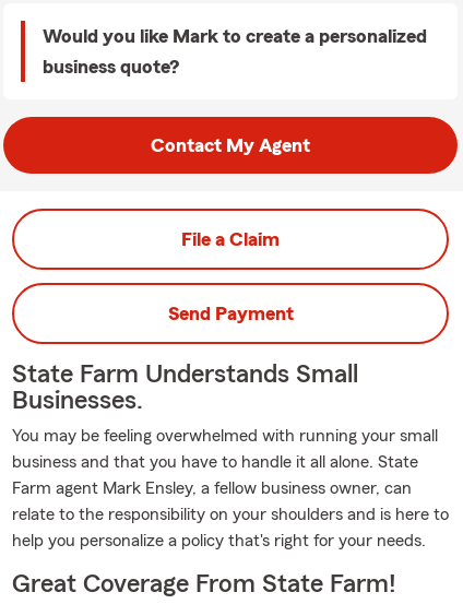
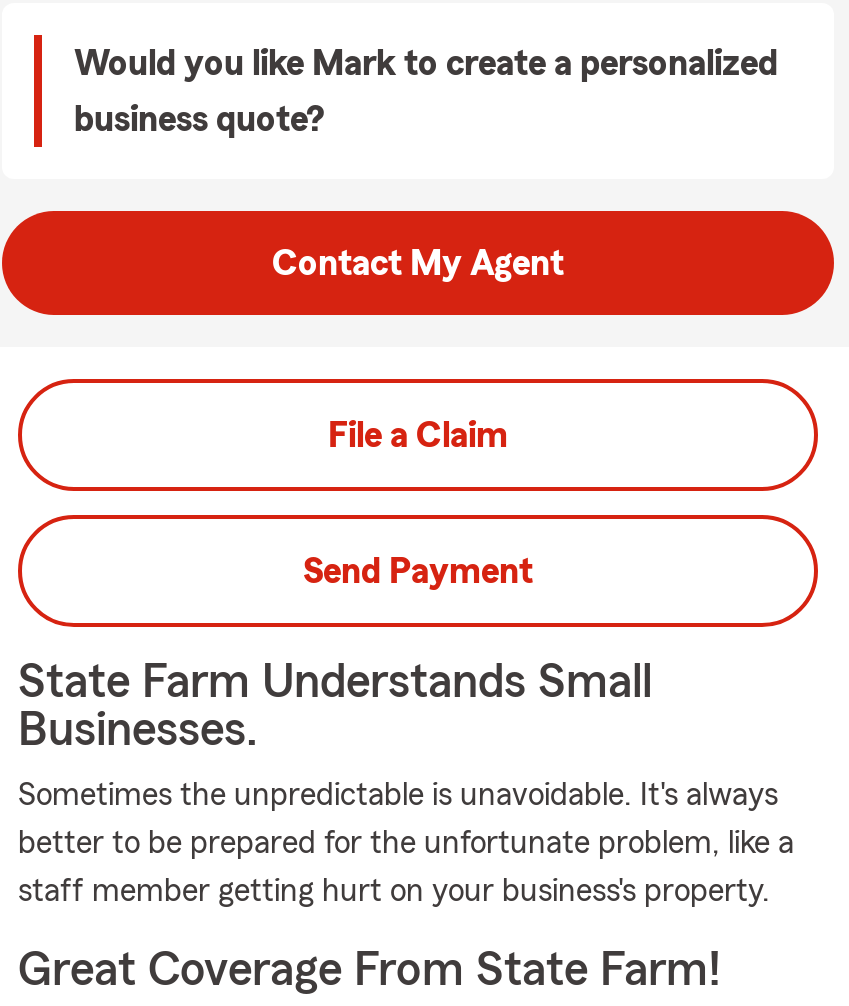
[12,427,449,549] You may be feeling overwhelmed with running your small | business and that you have to handle it all alone. State | Farm agent Mark Ensley, a fellow business owner, can | relate to the responsibility on your shoulders and is here to | help you personalize a policy that's right for your needs. -> [18,779,794,907] Sometimes the unpredictable is unavoidable. It's always | better to be prepared for the unfortunate problem, like a | staff member getting hurt on your business's property.

